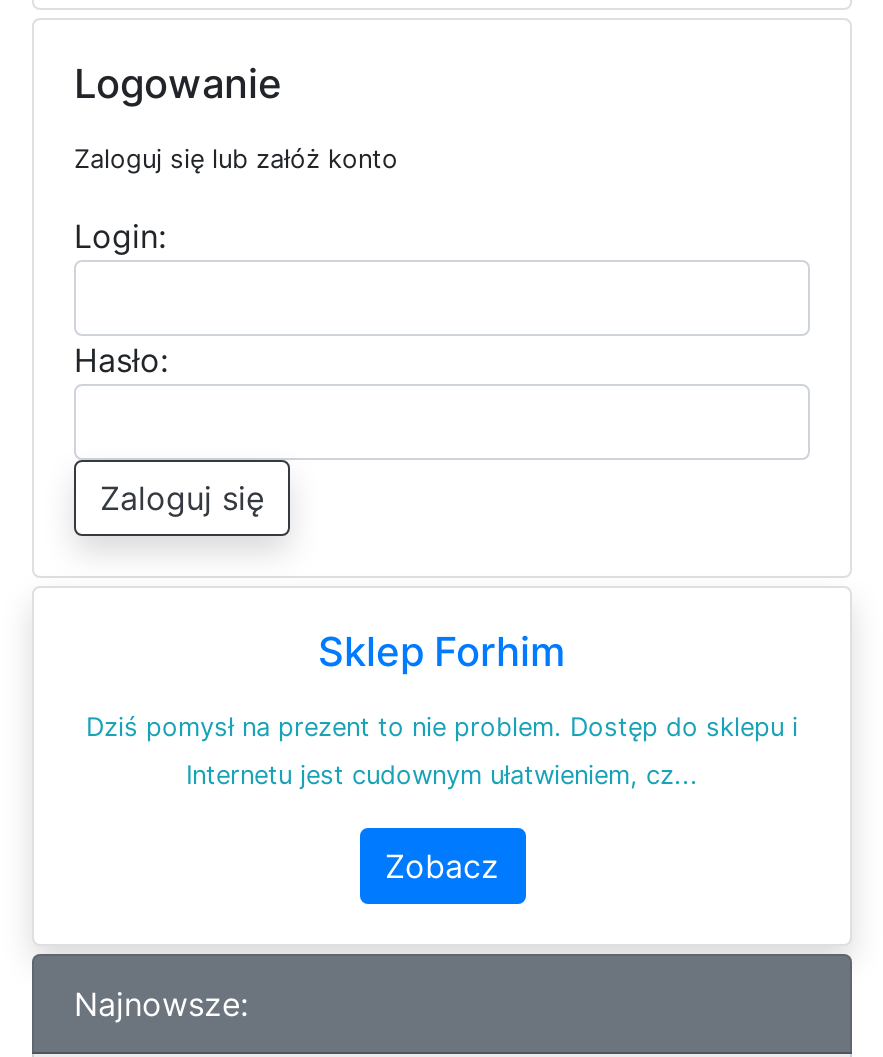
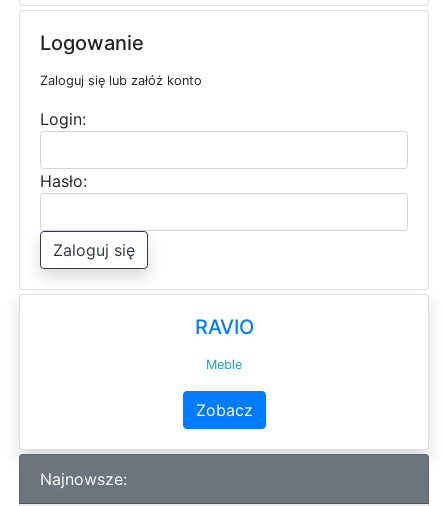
[86,627,798,789] Sklep Forhim | Dziś pomysł na prezent to nie problem. Dostęp do sklepu i | Internetu jest cudownym ułatwieniem, cz... -> [194,315,253,372] RAVIO | Meble

